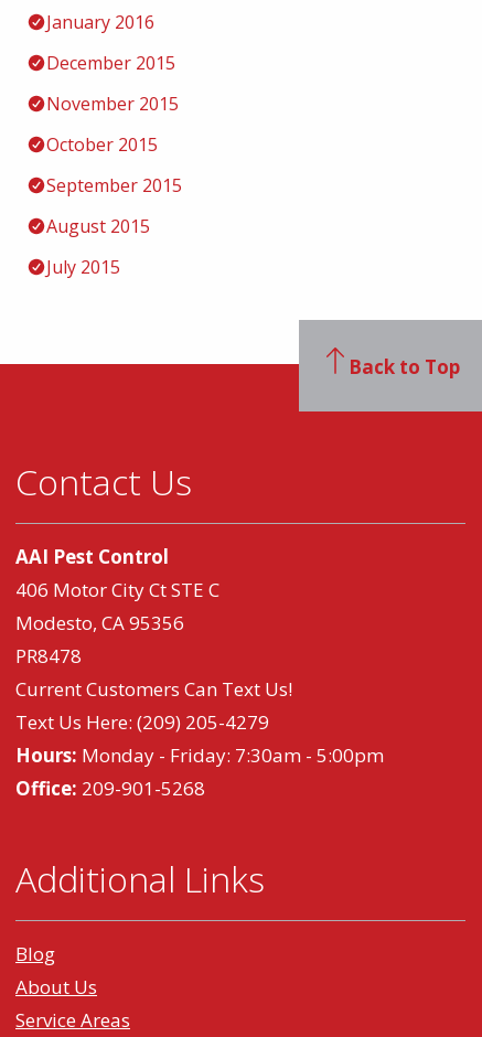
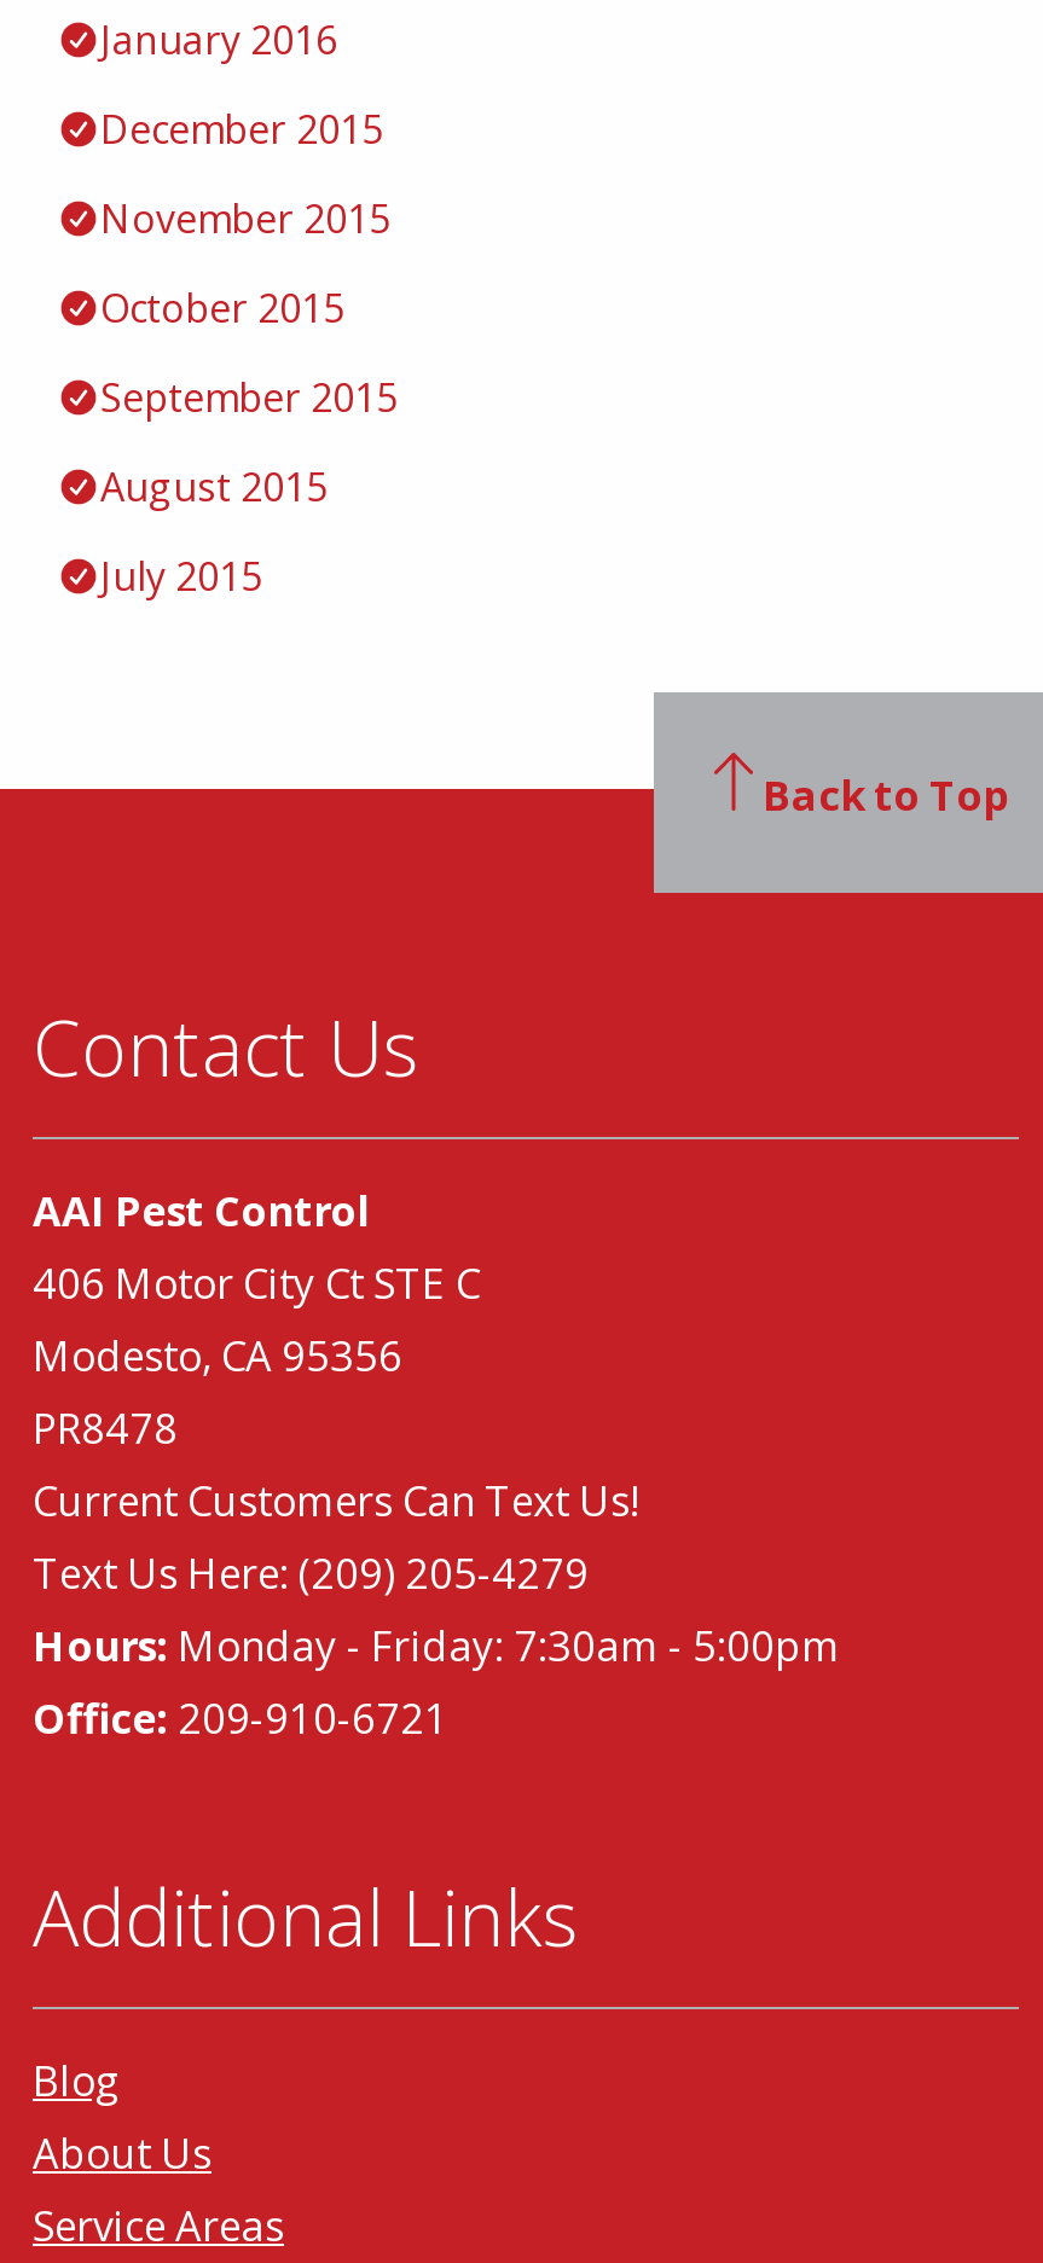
[15,776,205,801] Office: 209-901-5268 -> [33,1690,448,1746] Office: 209-910-6721

